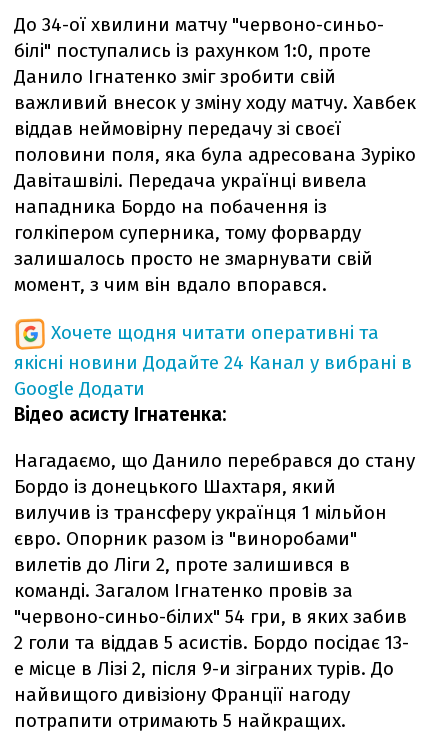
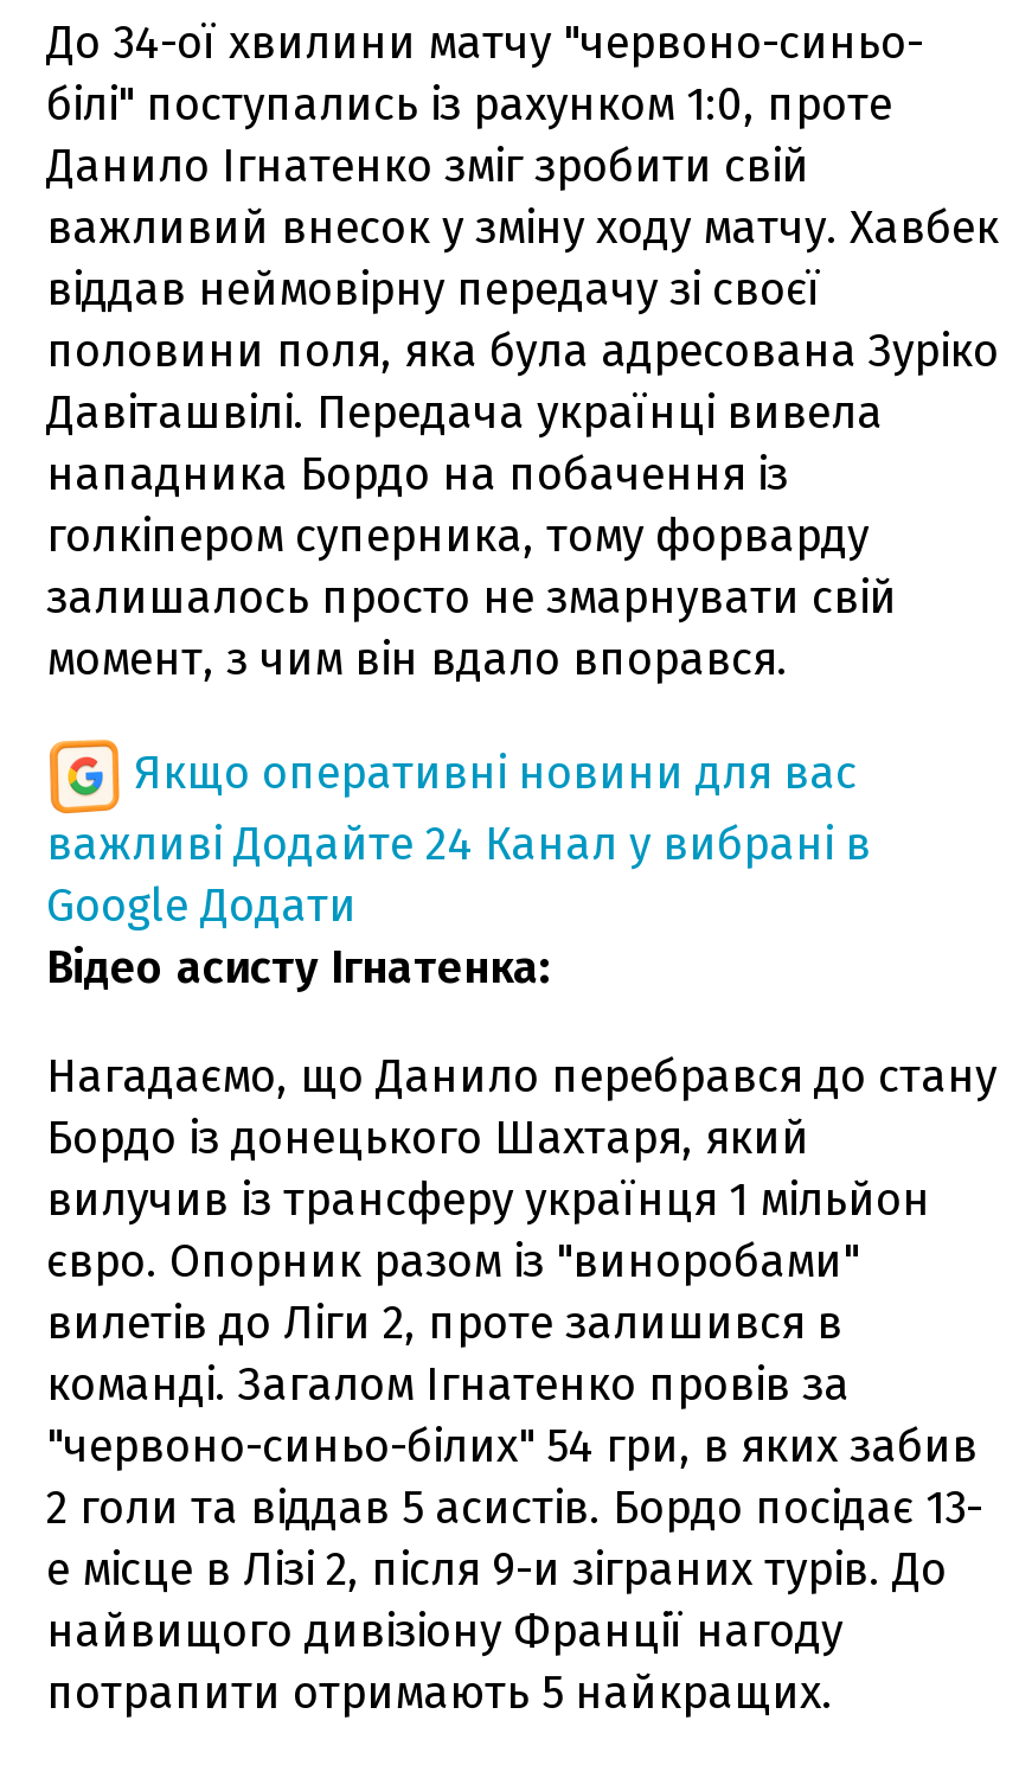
[14,321,412,374] Хочете щодня читати оперативні та | якісні новини Додайте 24 Канал у вибрані в -> [46,745,871,870] Якщо оперативні новини для вас | важливі Додайте 24 Канал у вибрані в

